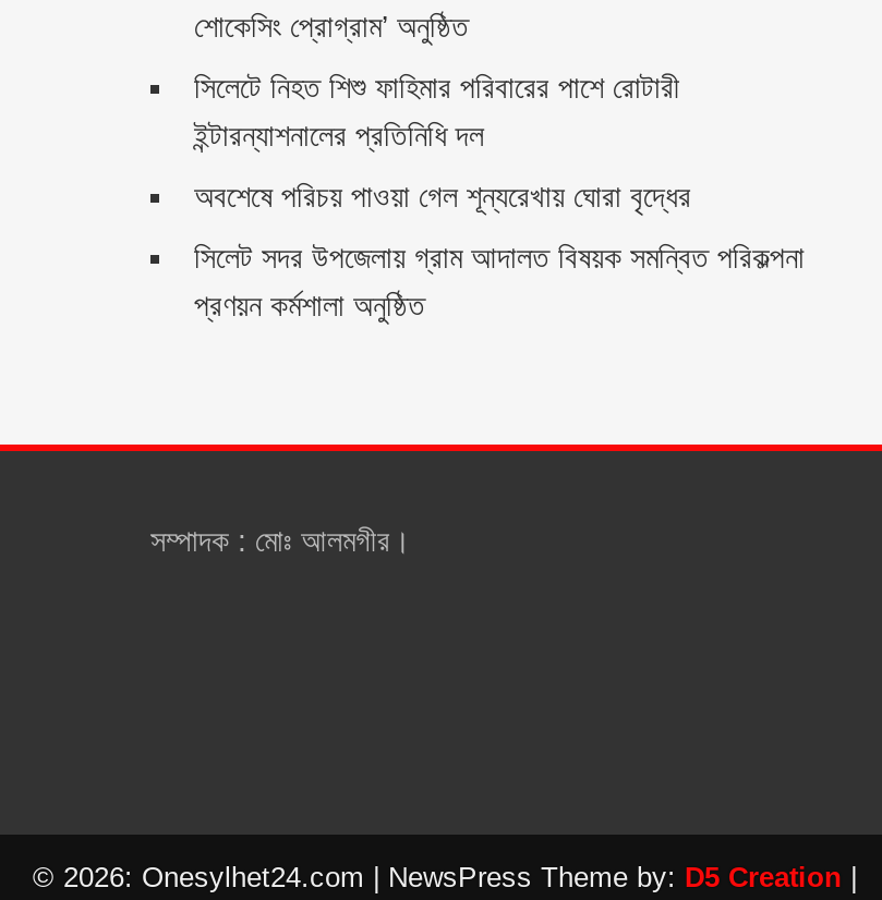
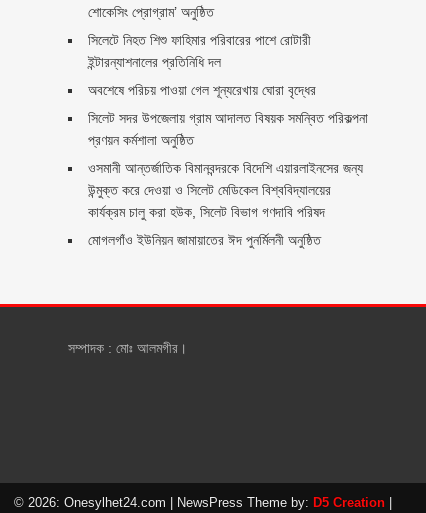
none -> [88,160,363,248] ওসমানী আন্তর্জাতিক বিমানবন্দরকে বিদেশি এয়ারলাইনসের জন্য | উন্মুক্ত করে দেওয়া ও সিলেট মেডিকেল বিশ্ববিদ্যালয়ের | কার্যক্রম চালু করা হউক, সিলেট বিভাগ গণদাবি পরিষদ | মোগলগাঁও ইউনিয়ন জামায়াতের ঈদ পুনর্মিলনী অনুষ্ঠিত

